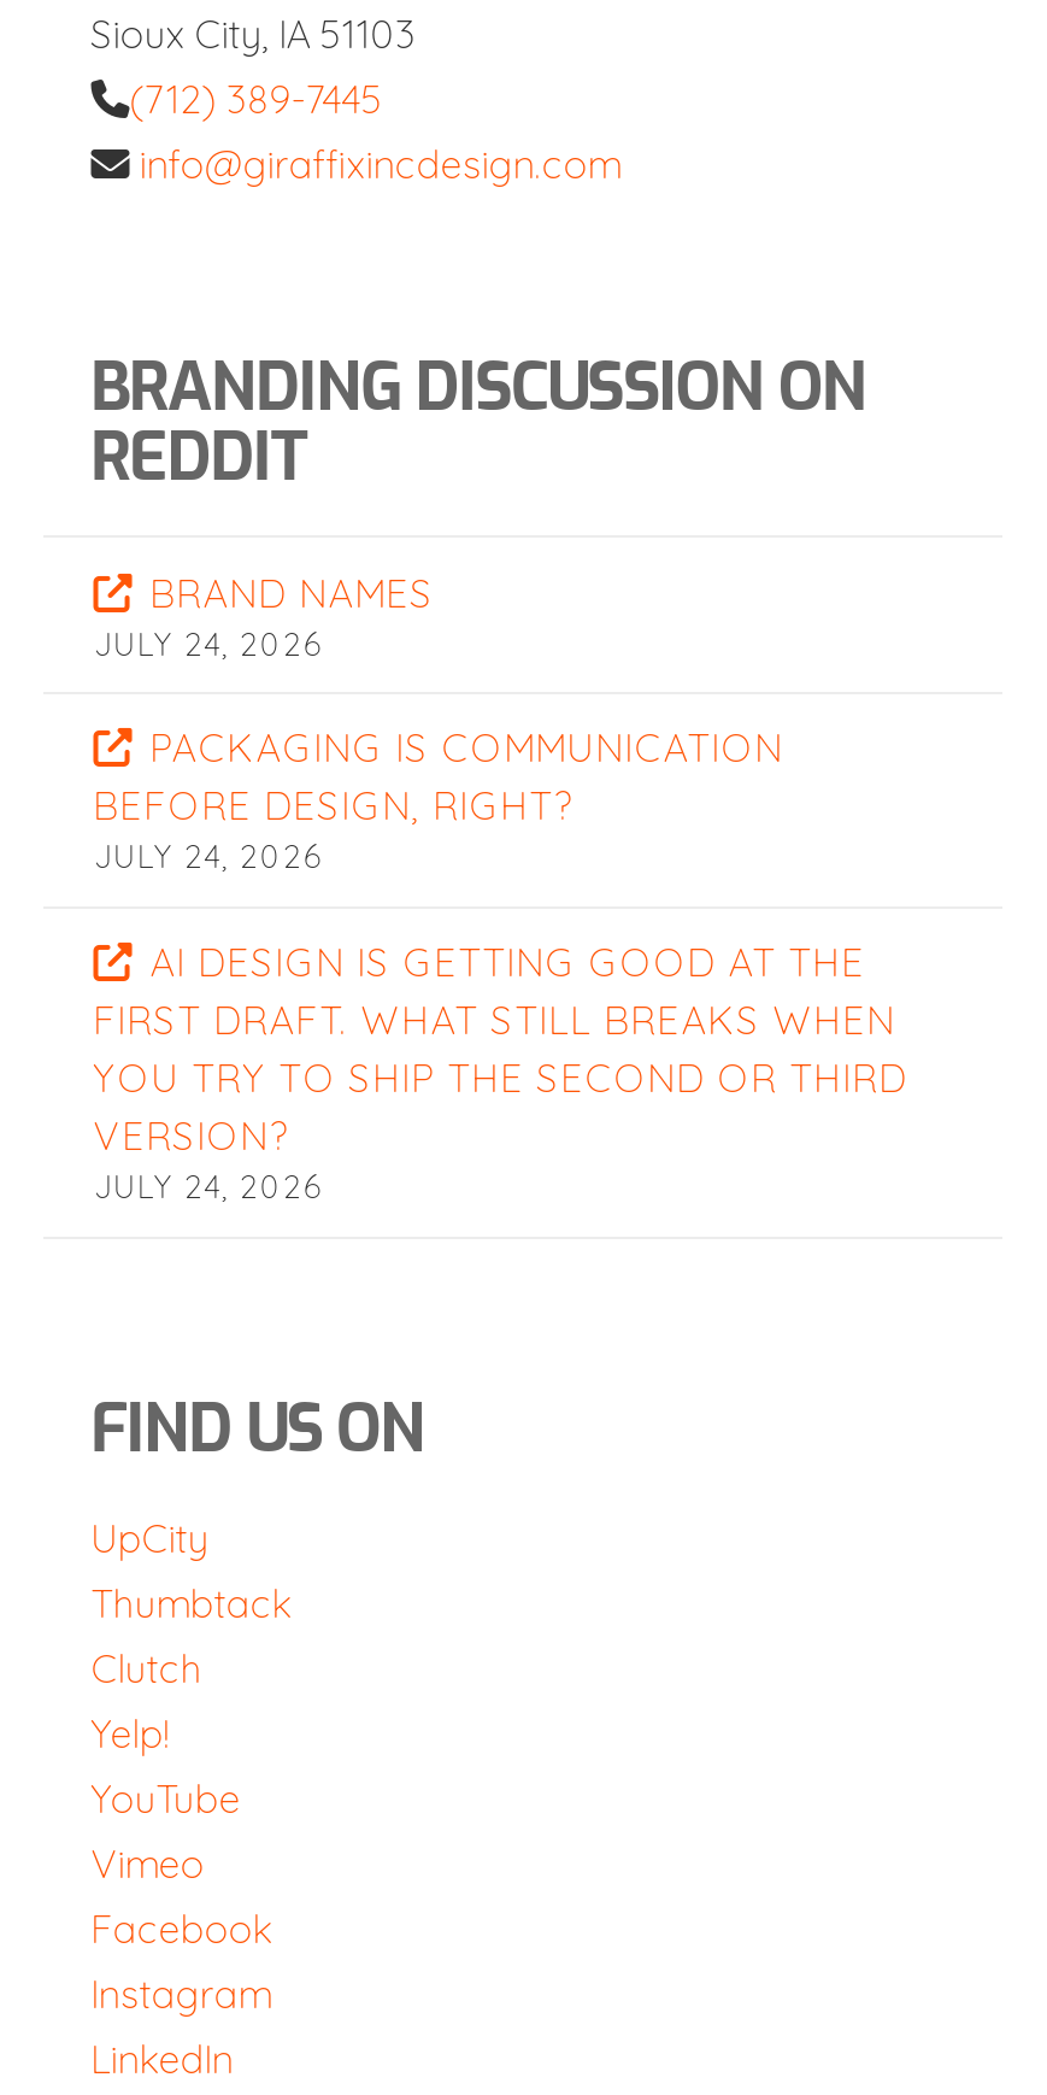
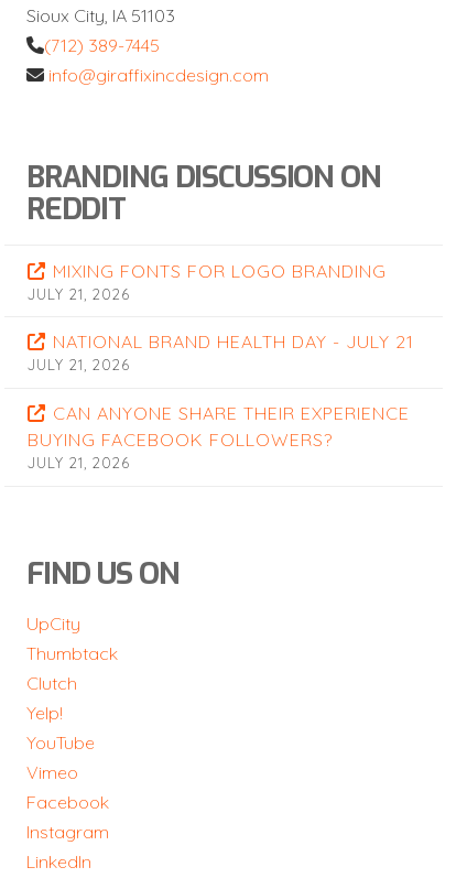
[93,568,434,662] BRAND NAMES | JULY 24, 2026 -> [27,260,387,303] MIXING FONTS FOR LOGO BRANDING | JULY 21, 2026
[93,724,784,876] PACKAGING IS COMMUNICATION | BEFORE DESIGN, RIGHT? | JULY 24, 2026 -> [27,331,414,374] NATIONAL BRAND HEALTH DAY - JULY 21 | JULY 21, 2026
[93,938,908,1206] AI DESIGN IS GETTING GOOD AT THE | FIRST DRAFT. WHAT STILL BREAKS WHEN | YOU TRY TO SHIP THE SECOND OR THIRD | VERSION? | JULY 24, 2026 -> [27,402,410,472] CAN ANYONE SHARE THEIR EXPERIENCE | BUYING FACEBOOK FOLLOWERS? | JULY 21, 2026

